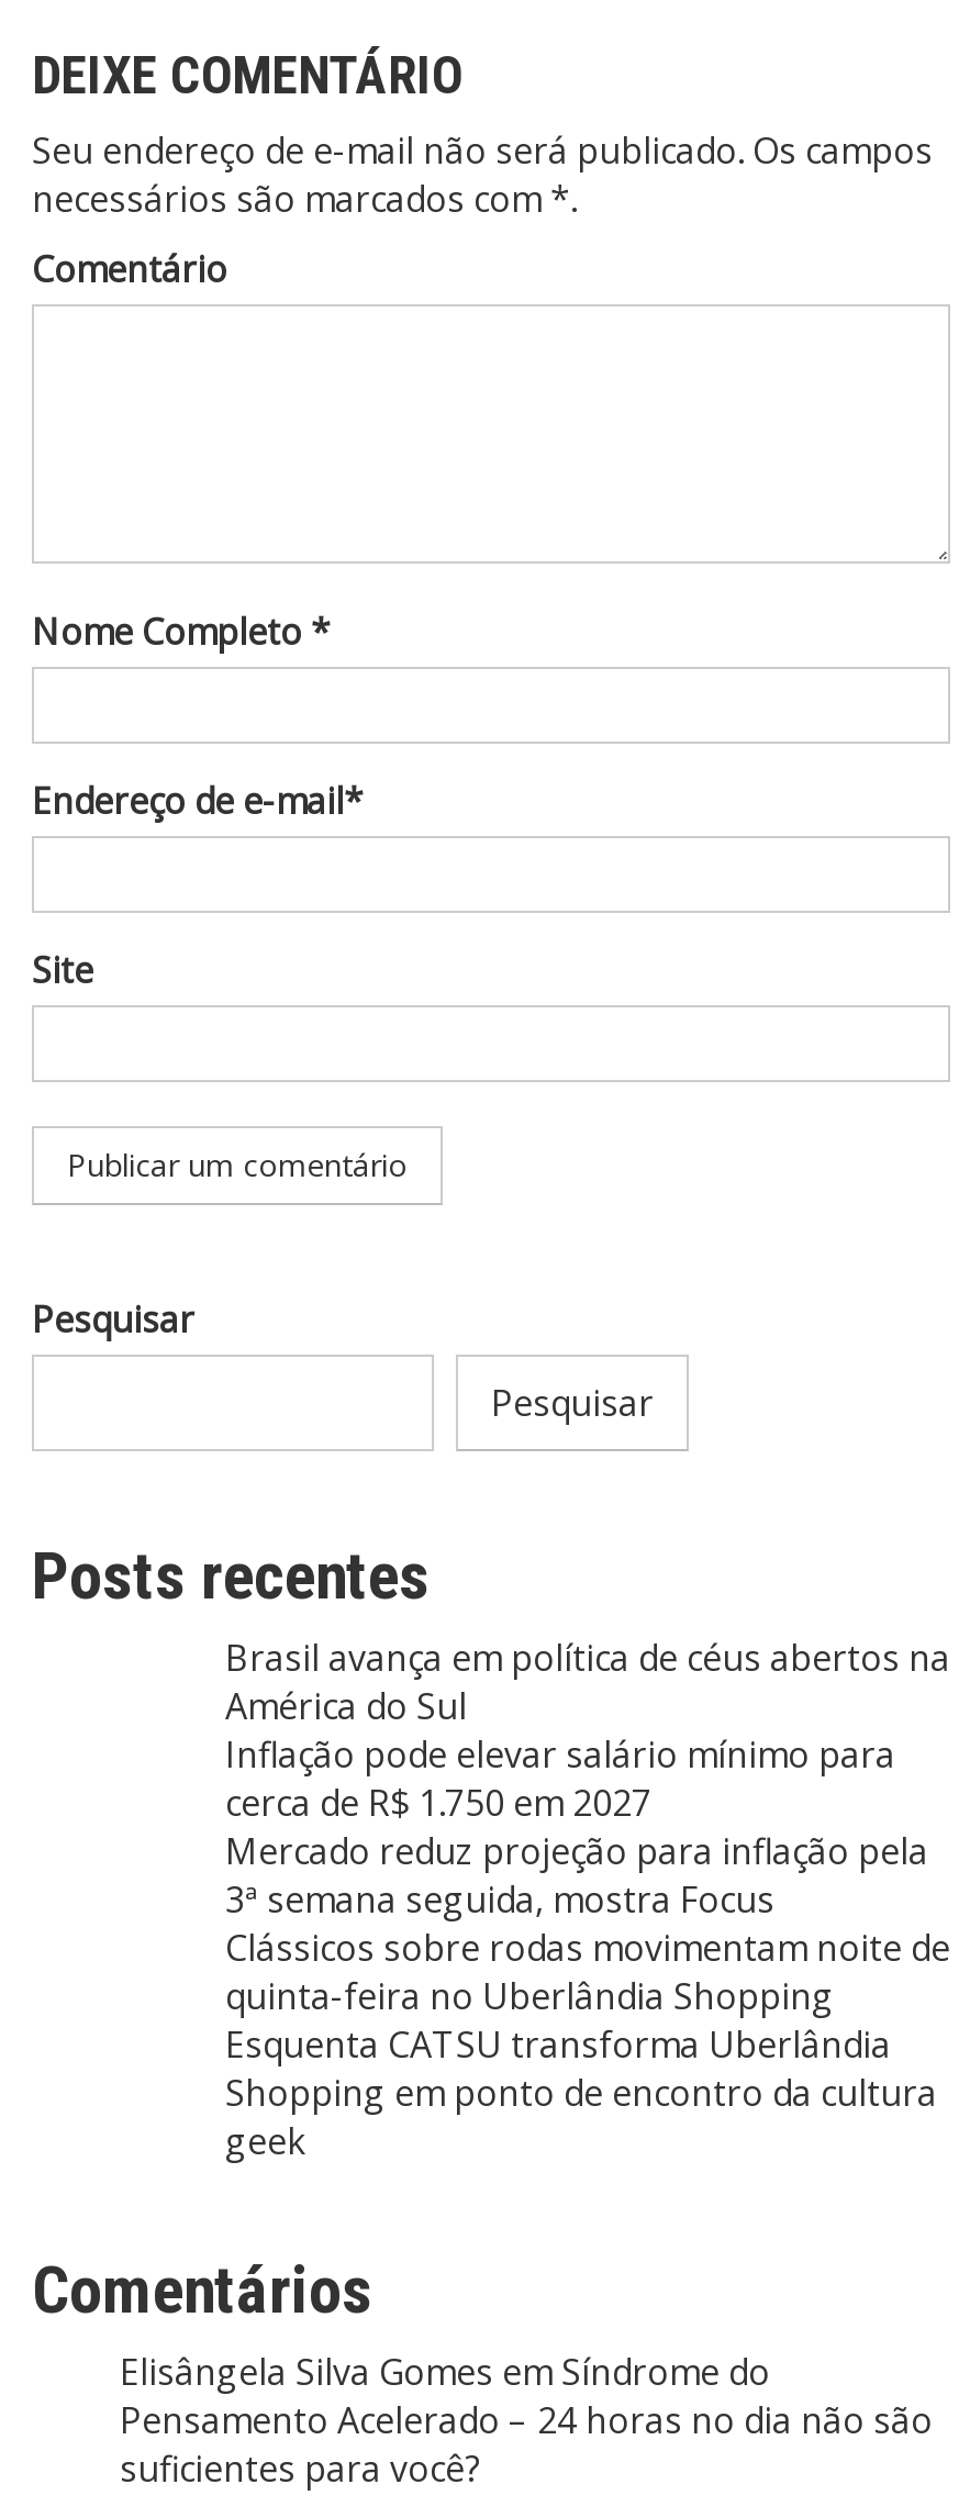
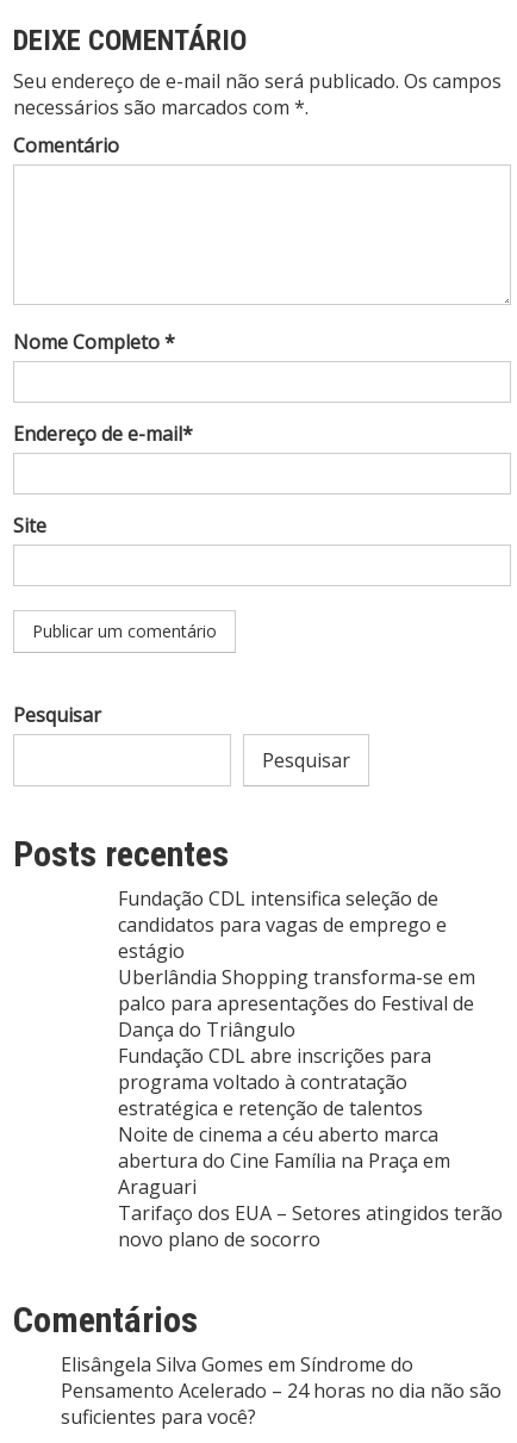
[225,1634,950,2166] Brasil avança em política de céus abertos na | América do Sul | Inflação pode elevar salário mínimo para | cerca de R$ 1.750 em 2027 | Mercado reduz projeção para inflação pela | 3ª semana seguida, mostra Focus | Clássicos sobre rodas movimentam noite de | quinta-feira no Uberlândia Shopping | Esquenta CATSU transforma Uberlândia | Shopping em ponto de encontro da cultura | geek -> [118,886,503,1253] Fundação CDL intensifica seleção de | candidatos para vagas de emprego e | estágio | Uberlândia Shopping transforma-se em | palco para apresentações do Festival de | Dança do Triângulo | Fundação CDL abre inscrições para | programa voltado à contratação | estratégica e retenção de talentos | Noite de cinema a céu aberto marca | abertura do Cine Família na Praça em | Araguari | Tarifaço dos EUA – Setores atingidos terão | novo plano de socorro

